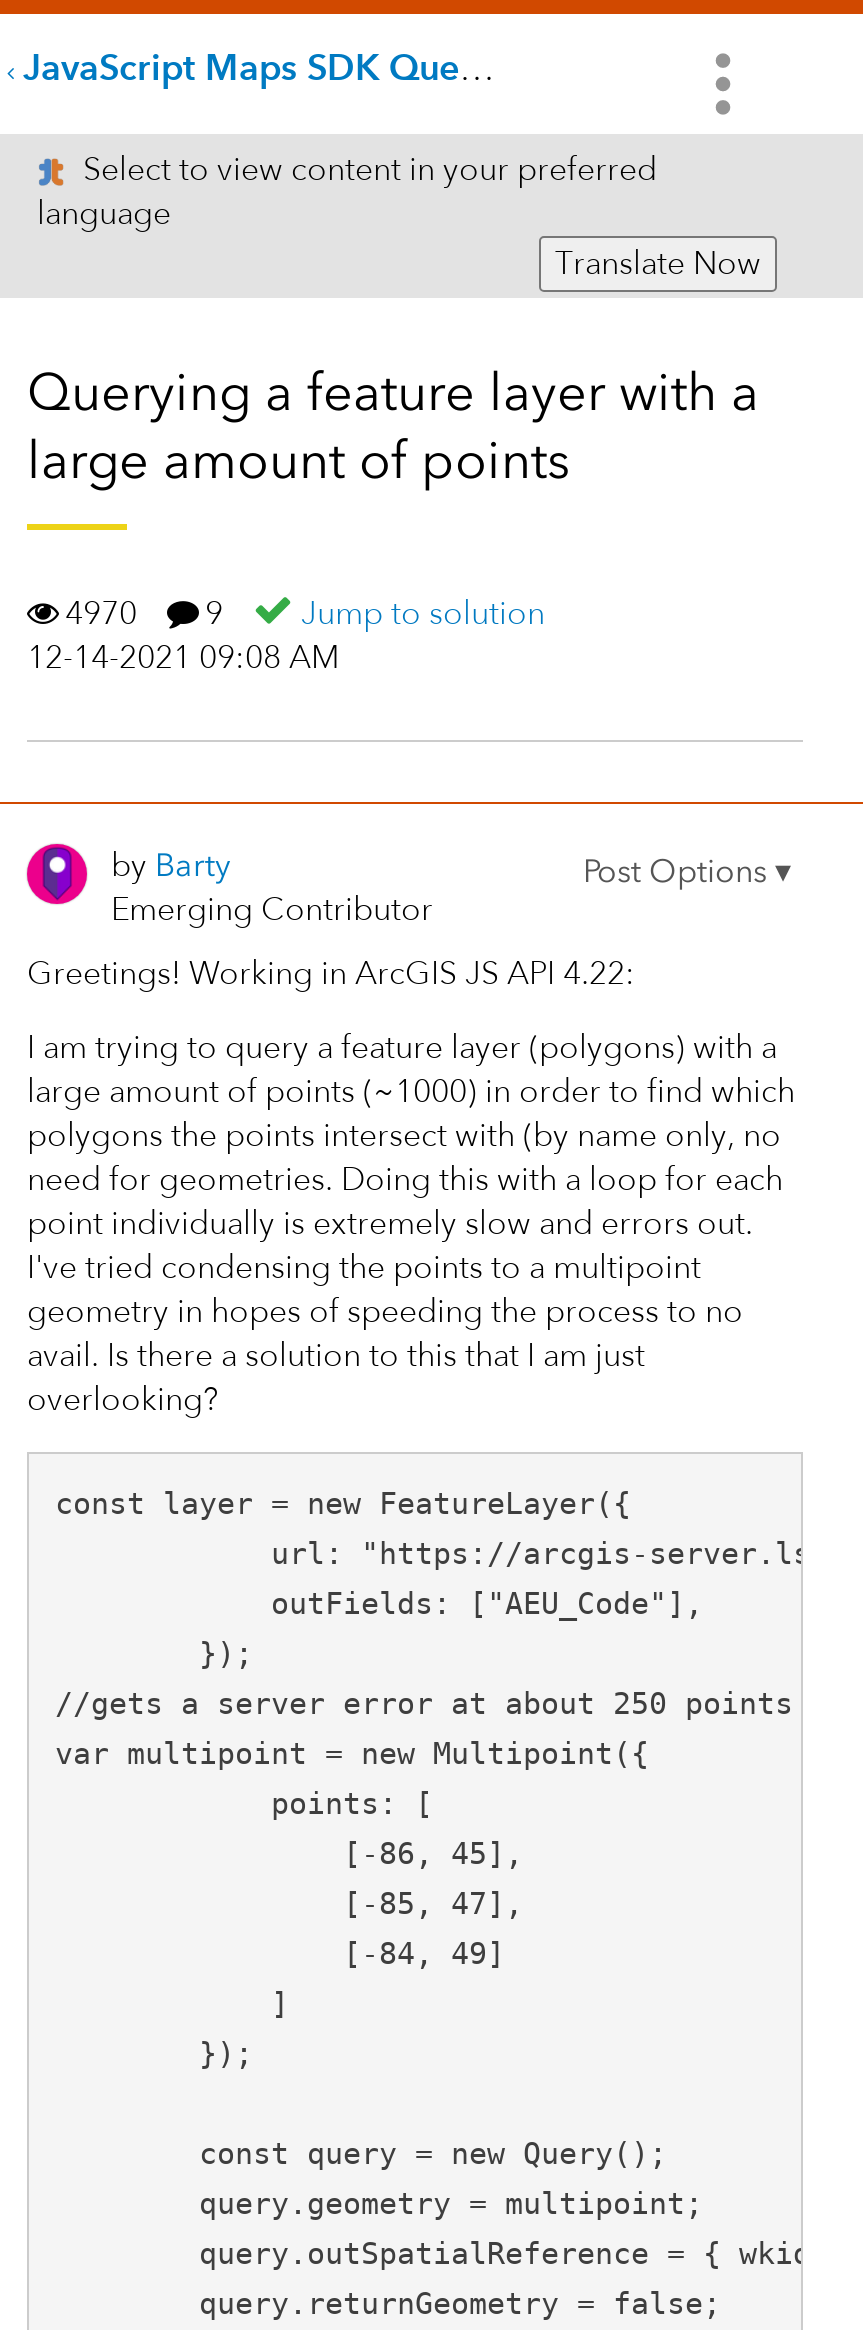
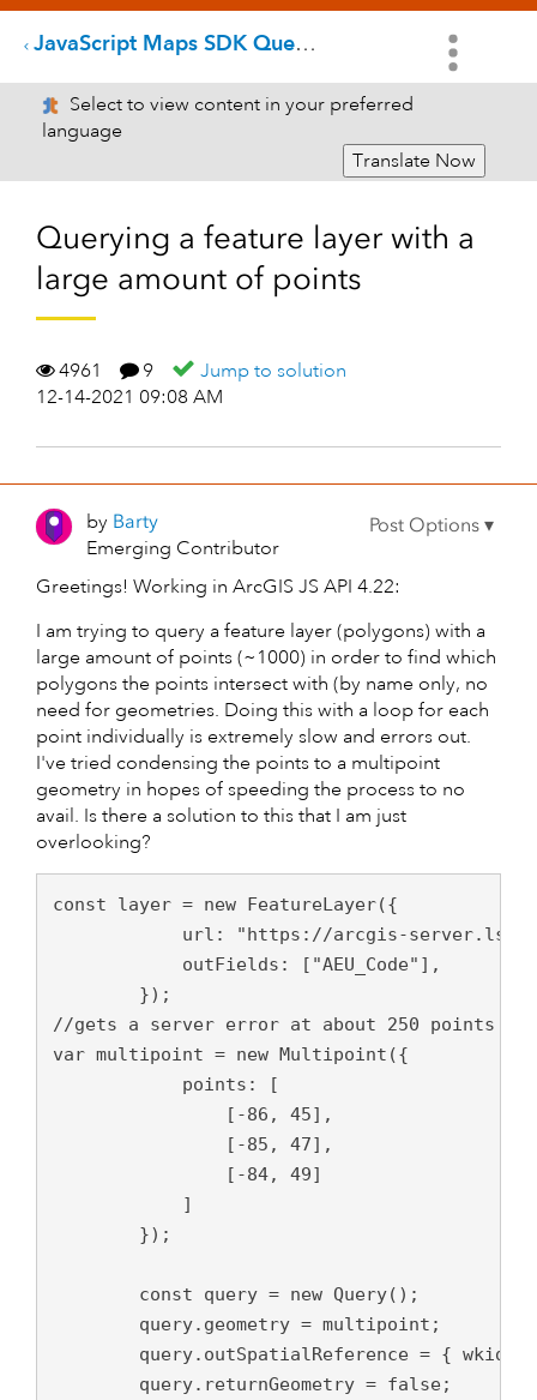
[65,594,545,634] 4970 9 Jump to solution -> [59,359,346,383] 4961 9 Jump to solution

